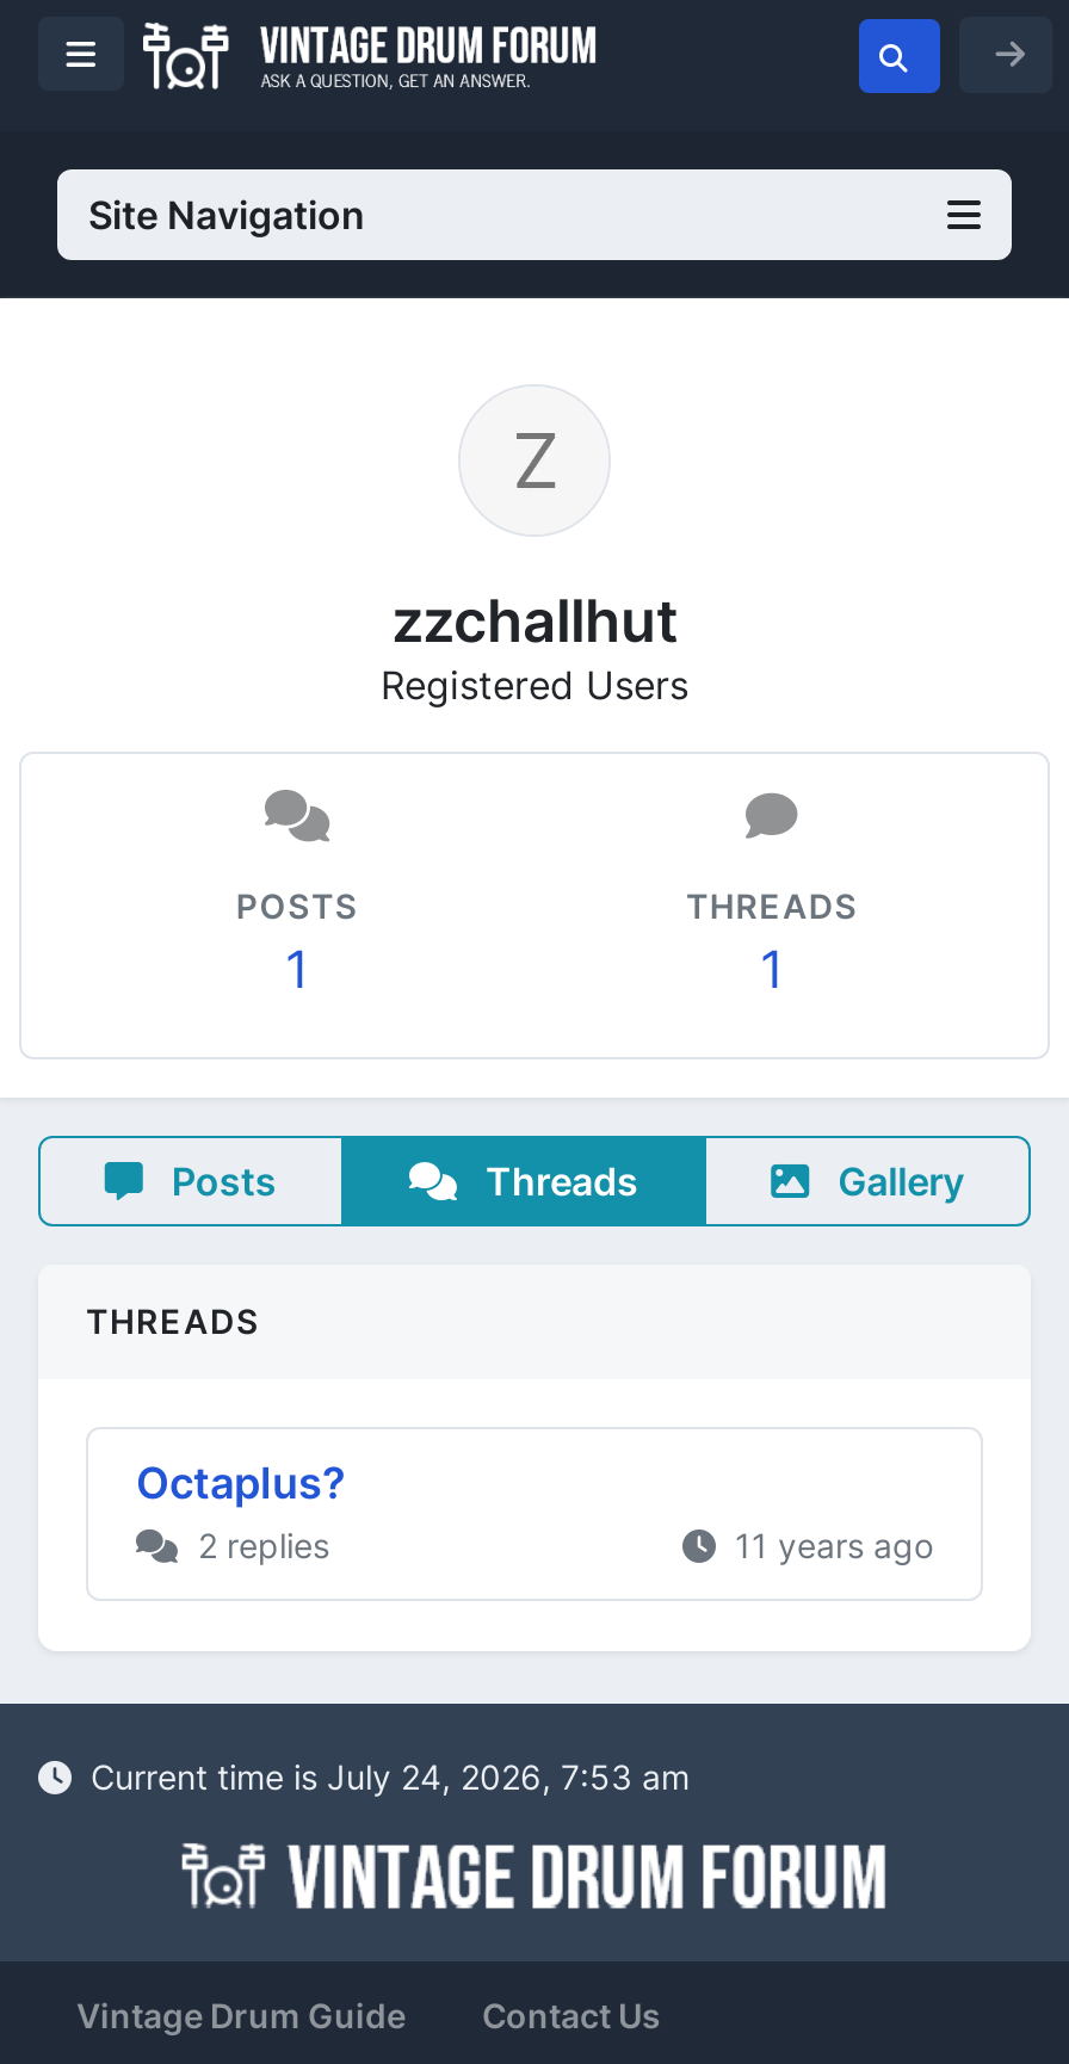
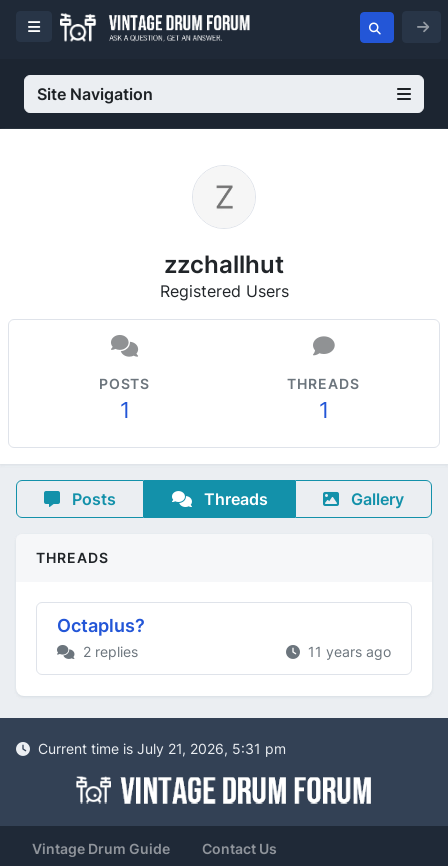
[81,1755,690,1796] Current time is July 24, 2026, 7:53 am -> [34,740,286,757] Current time is July 21, 2026, 5:31 pm

